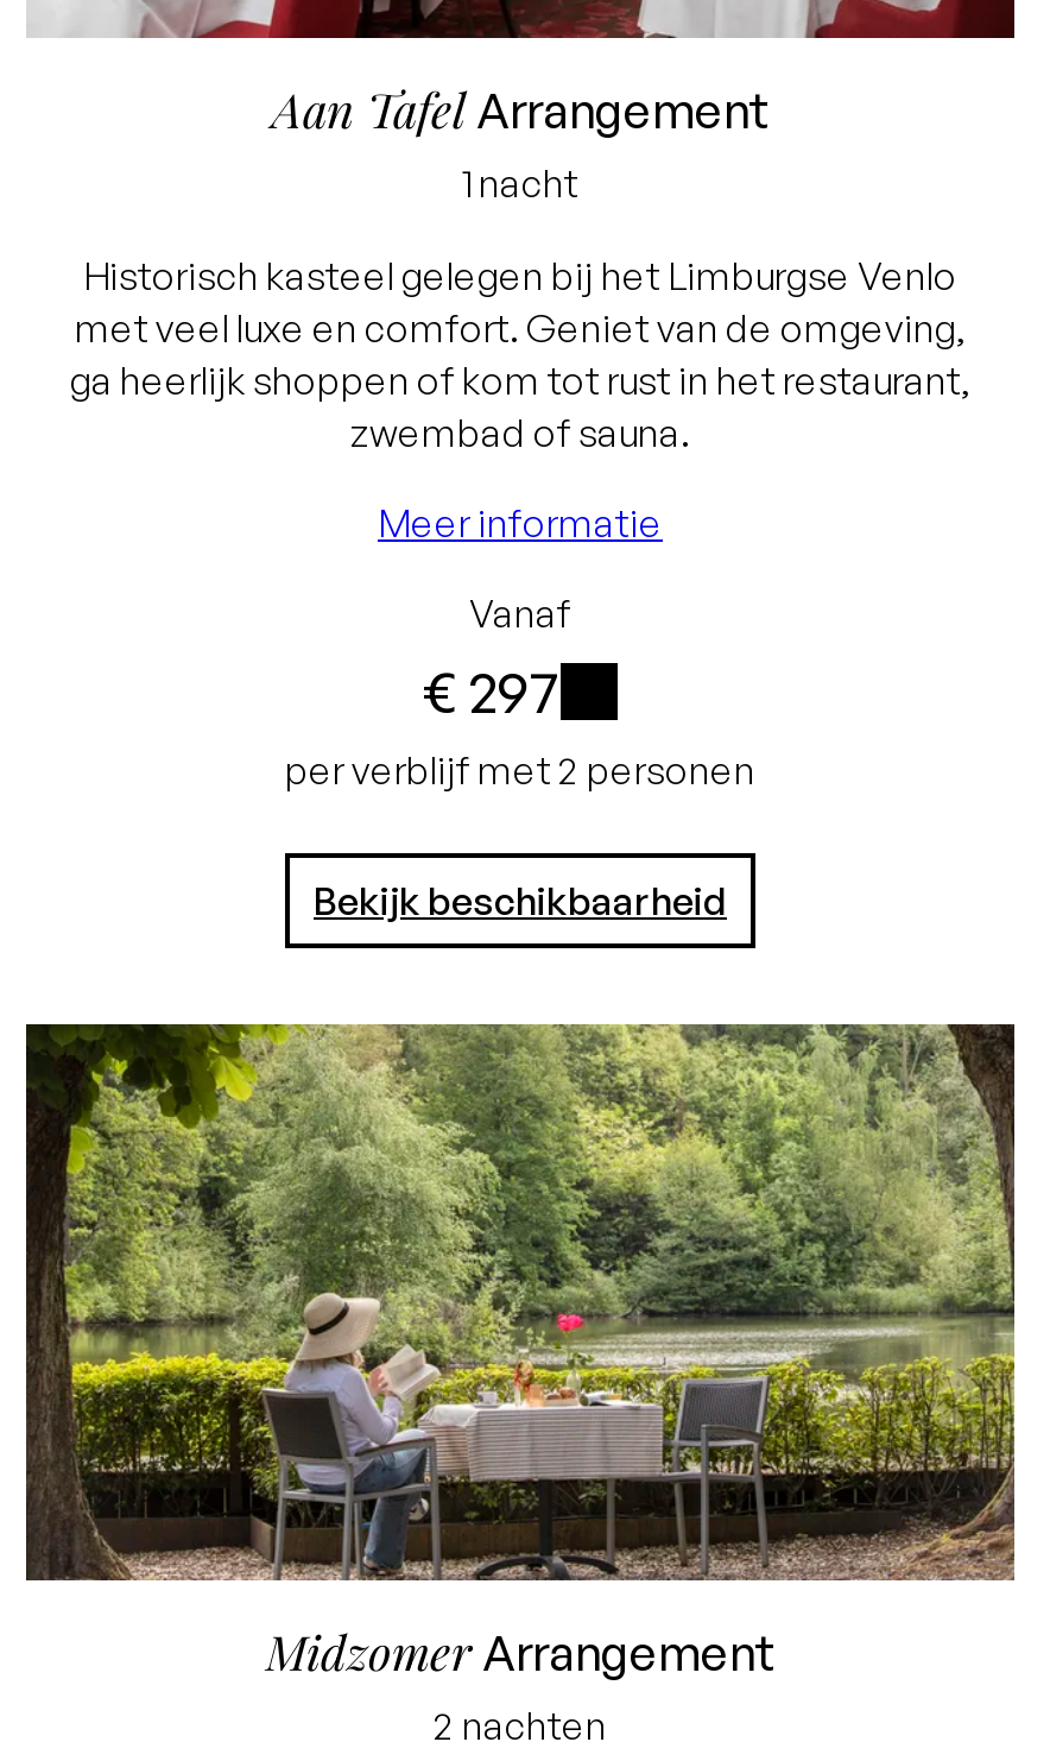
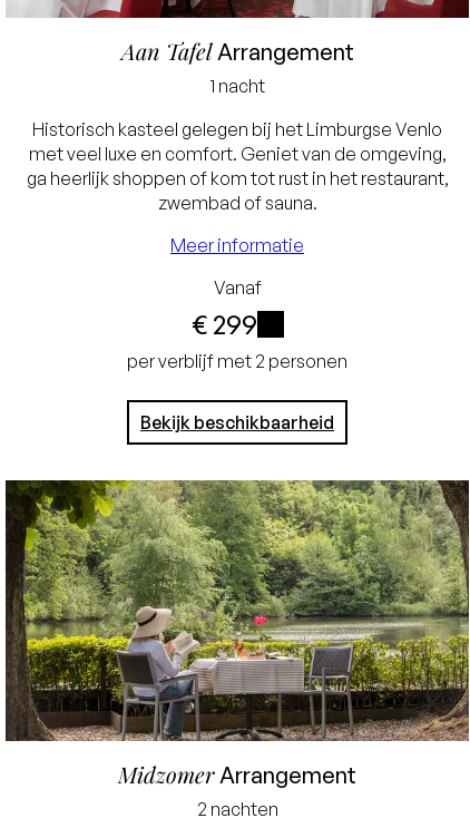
[423,657,561,728] € 297 -> [191,308,257,341] € 299

